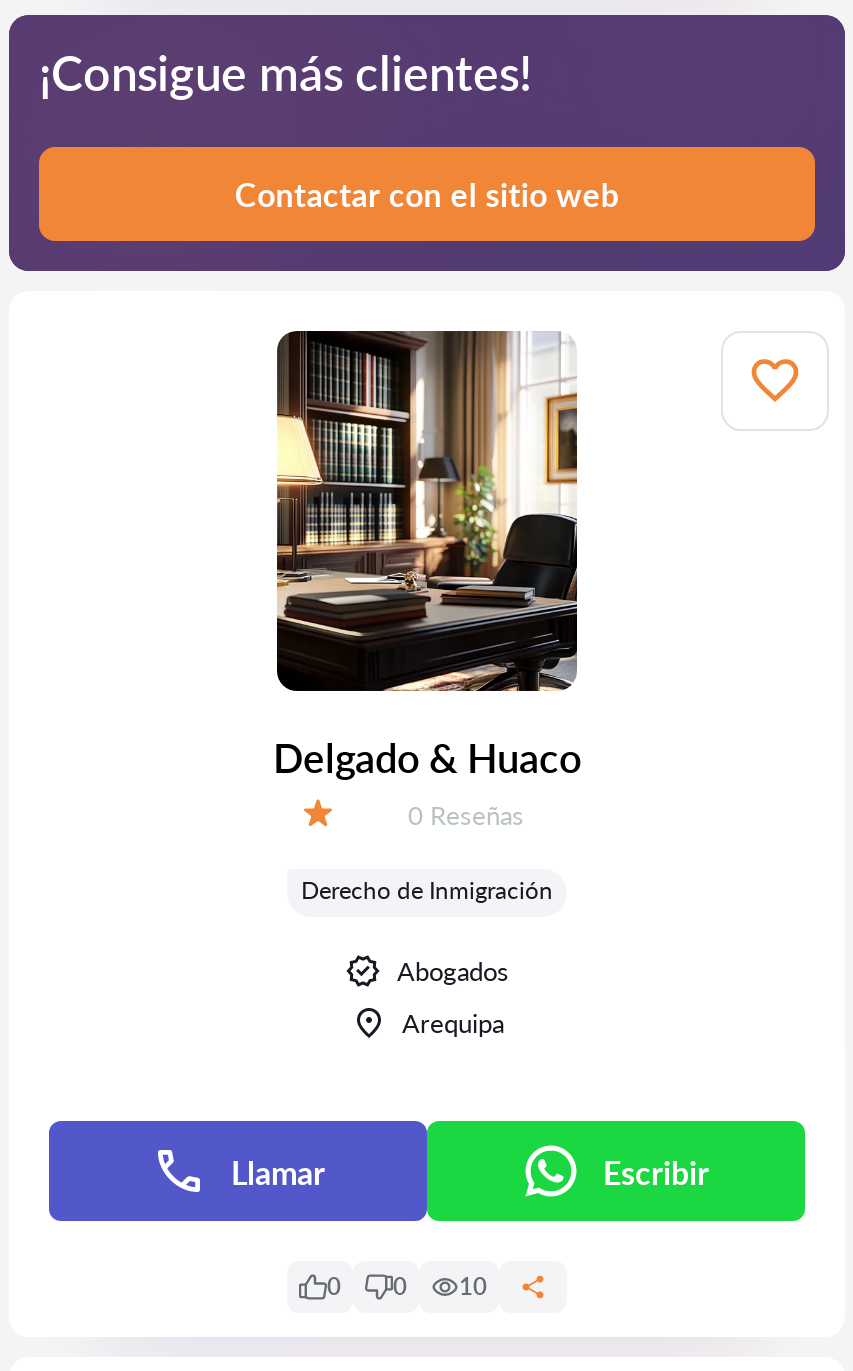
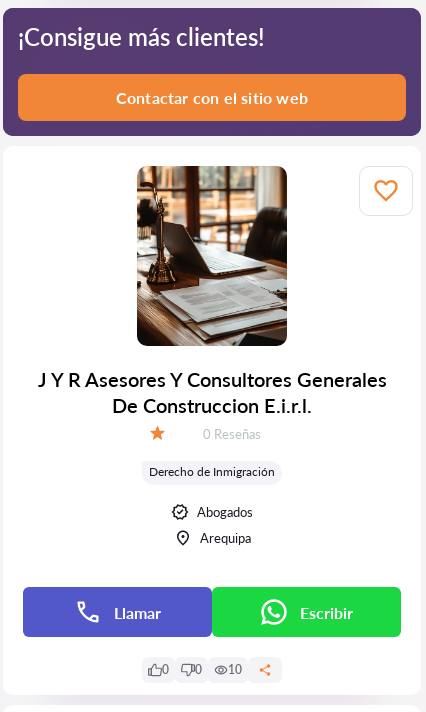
[273,329,581,781] [image] | Delgado & Huaco -> [37,165,386,417] [image] | J Y R Asesores Y Consultores Generales | De Construccion E.i.r.l.

